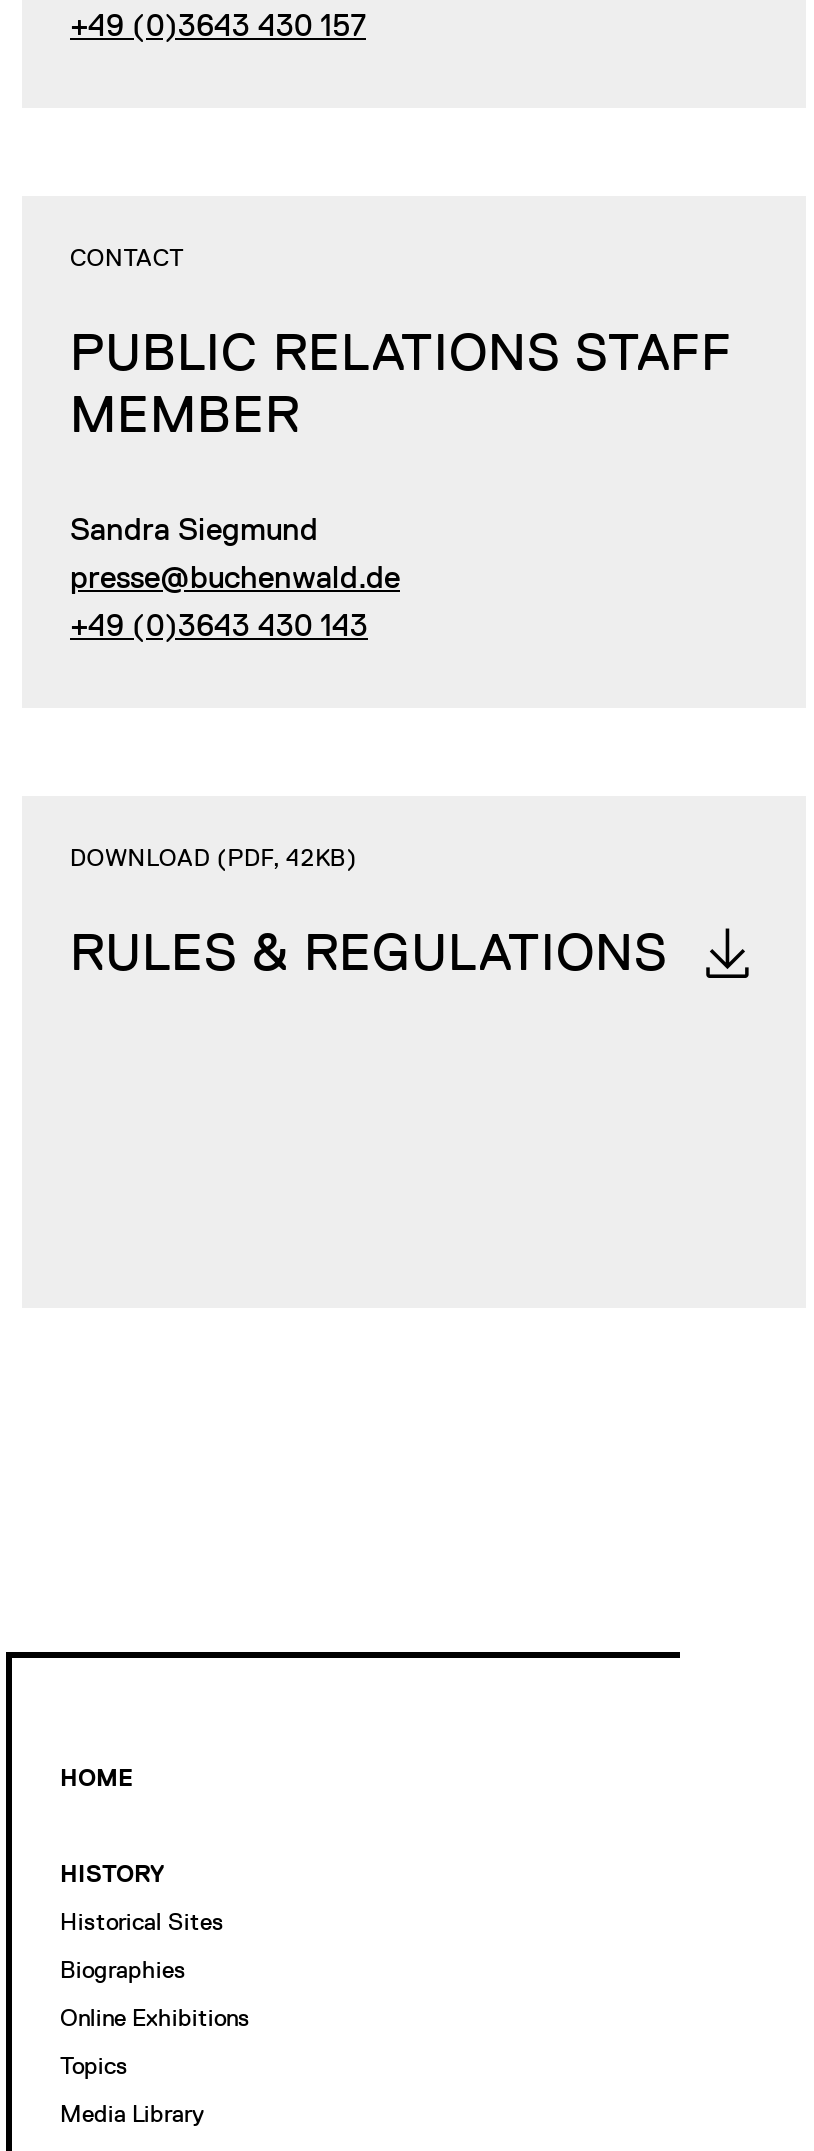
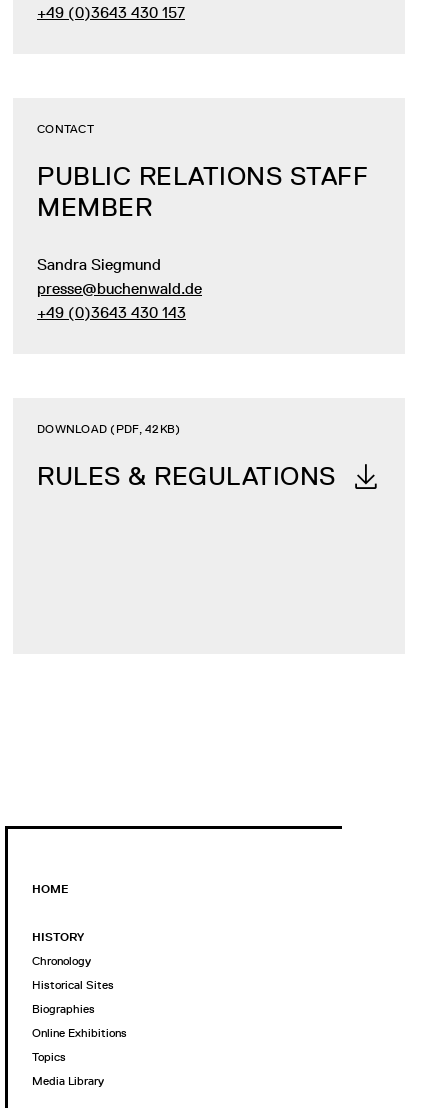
none -> [32,954,91,968] Chronology

